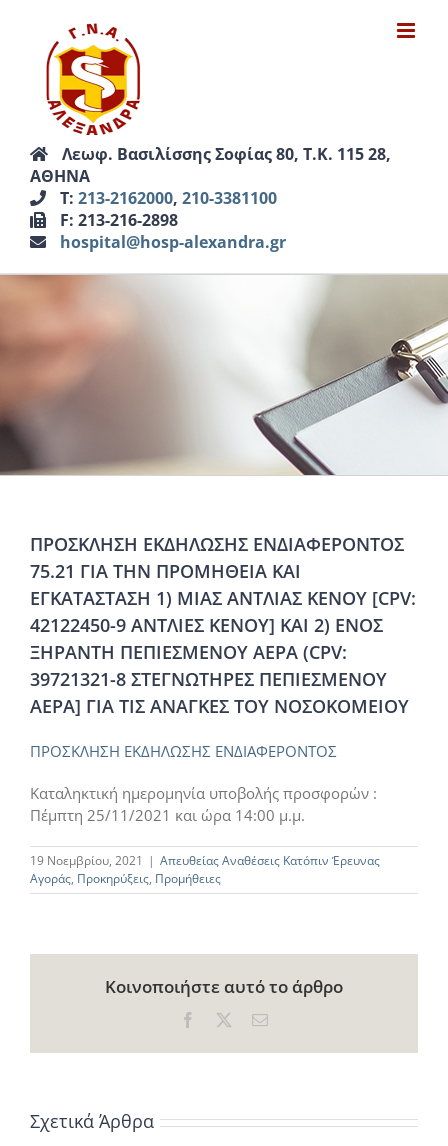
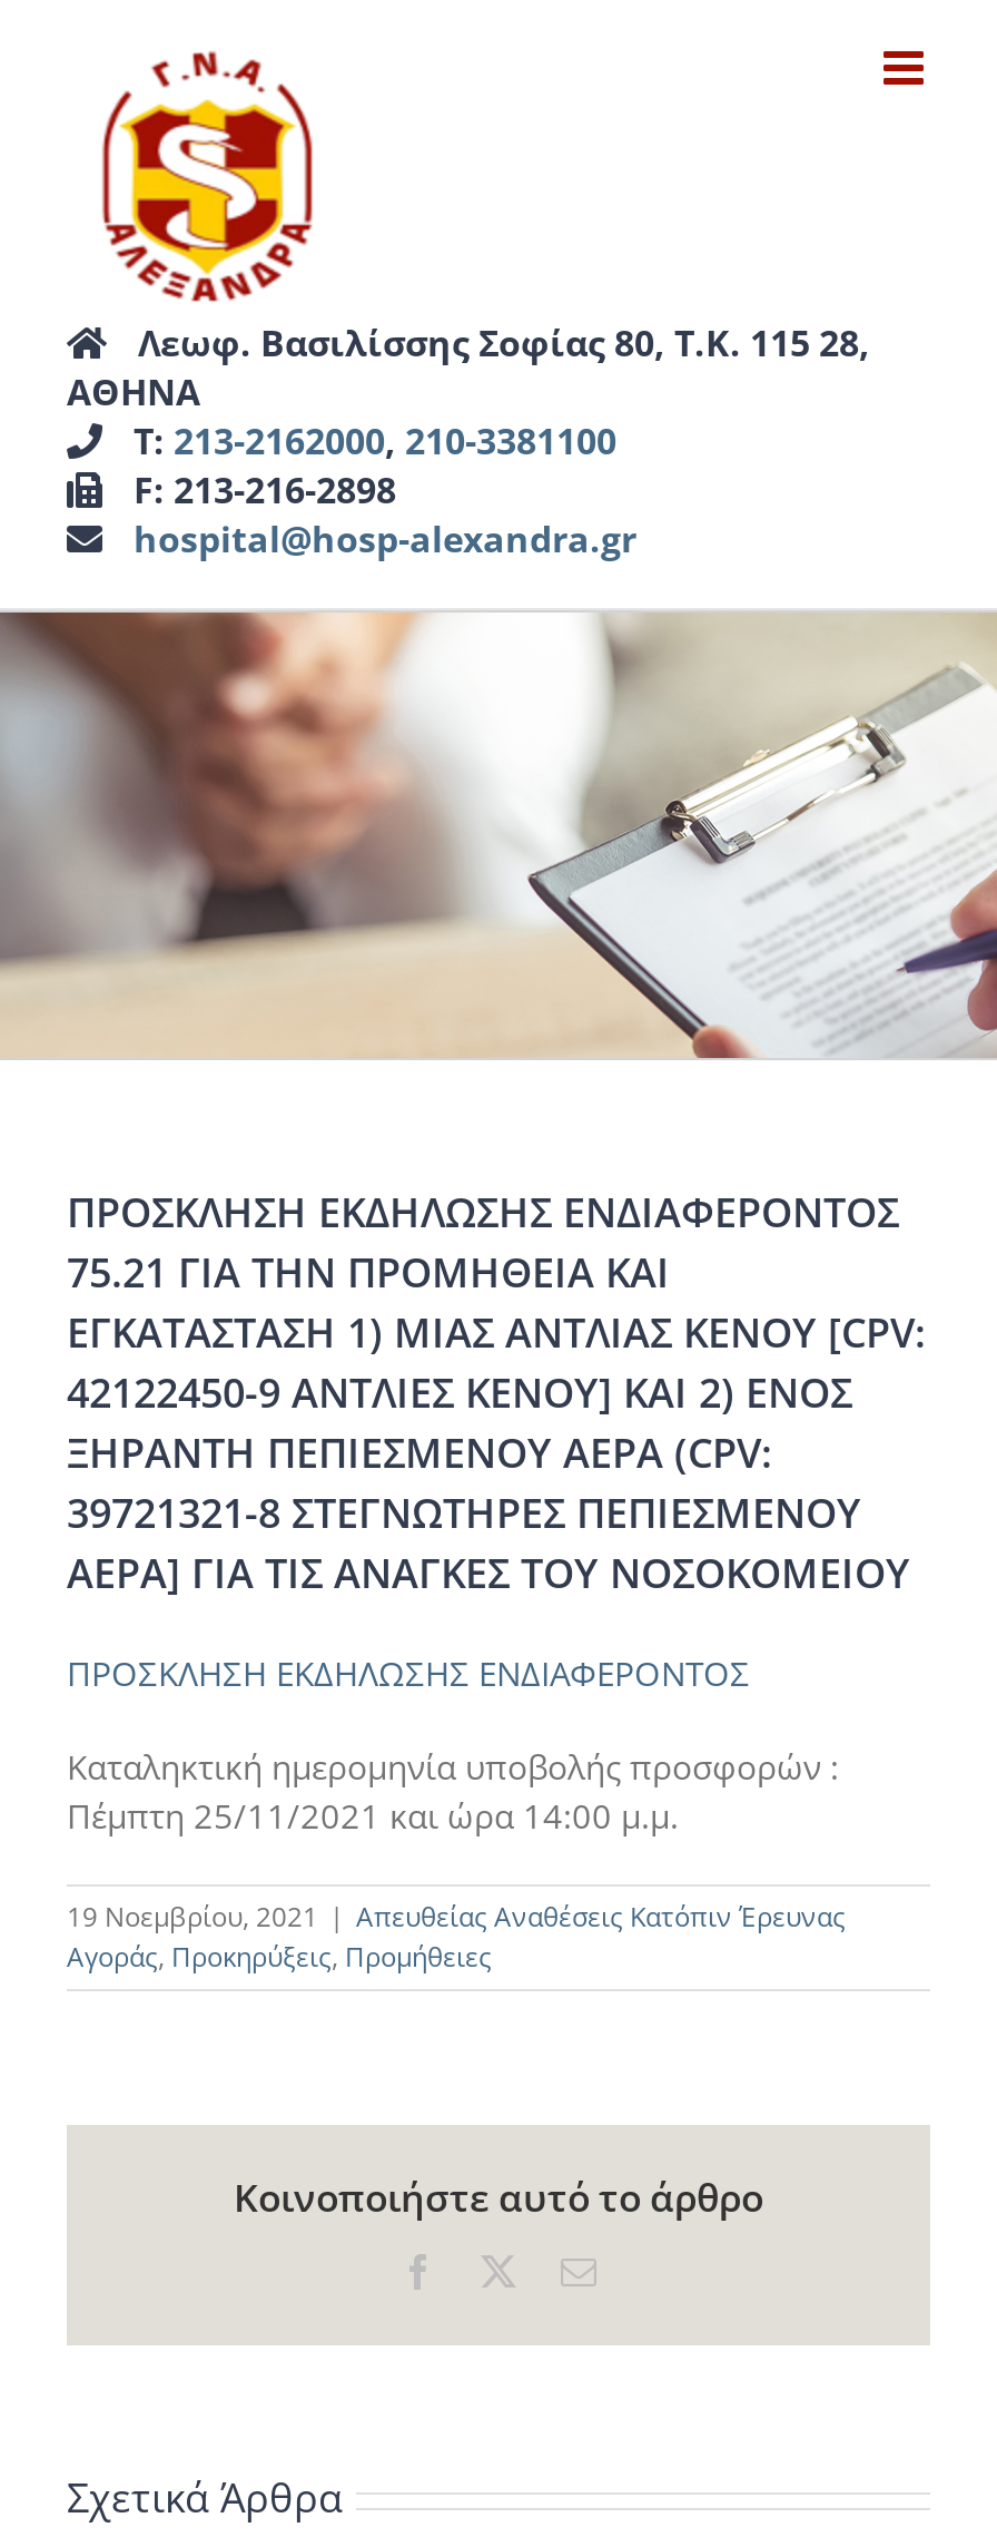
[3,274,445,476] [image] -> [7,610,990,1060] [image]

